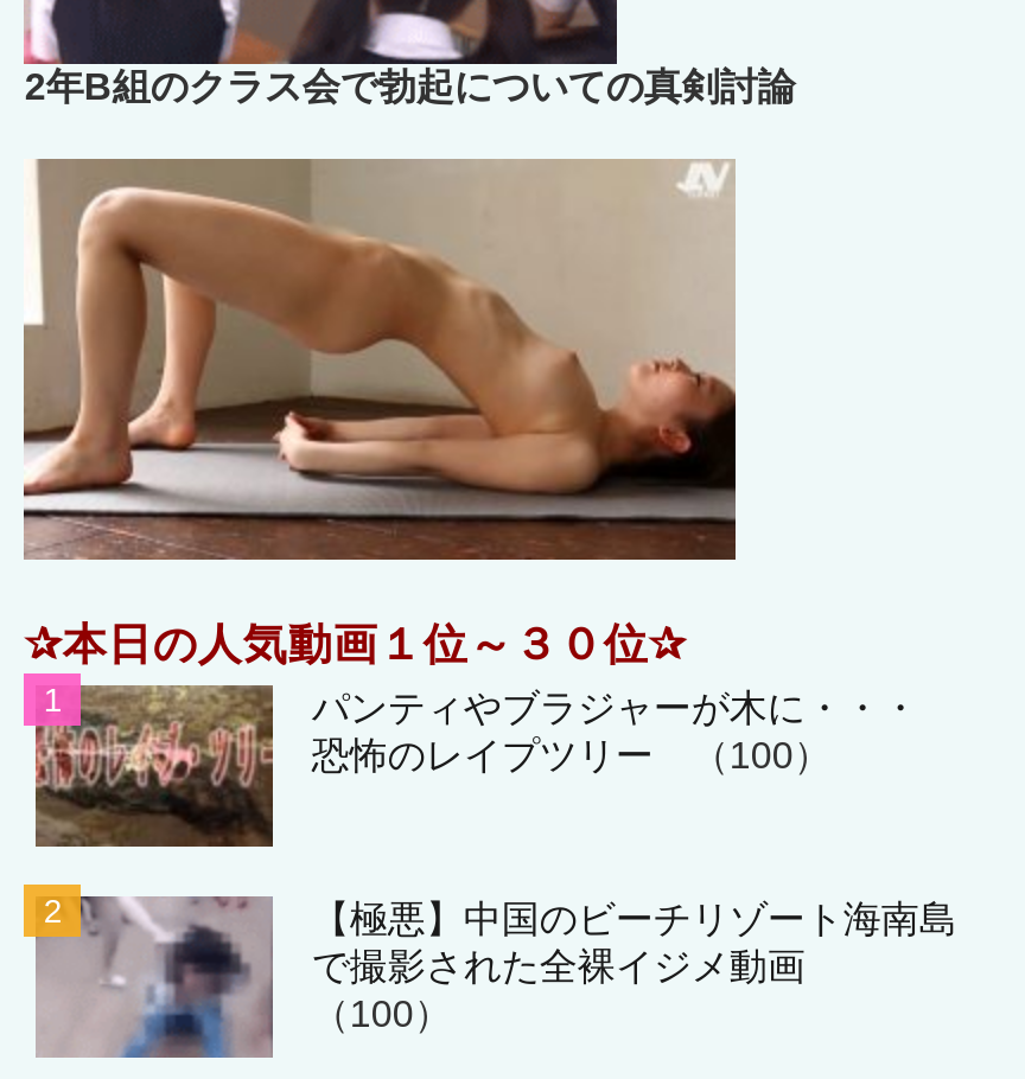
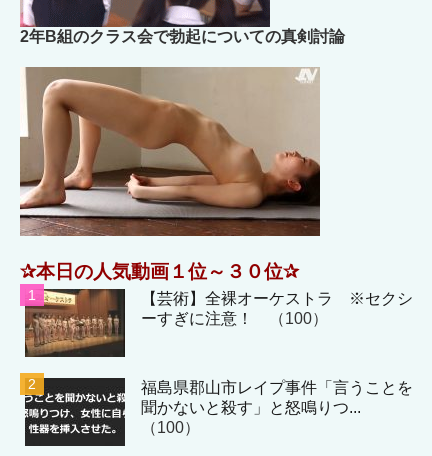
[33,683,957,847] [image] | パンティやブラジャーが木に・・・ | 恐怖のレイプツリー（100） -> [24,288,413,357] [image] | 【芸術】全裸オーケストラ ※セクシ | ーすぎに注意！（100）
[36,894,957,1060] [image] | 【極悪】中国のビーチリゾート海南島 | で撮影された全裸イジメ動画 -> [24,377,413,447] [image] | 福島県郡山市レイプ事件「言うことを | 聞かないと殺す」と怒鳴りつ...

